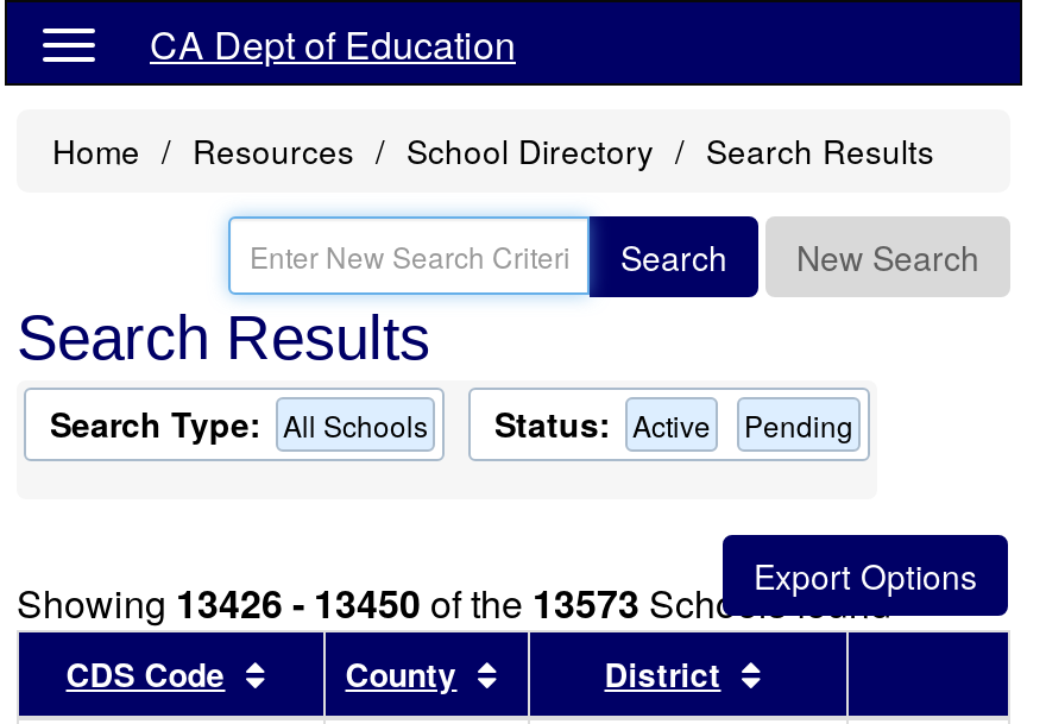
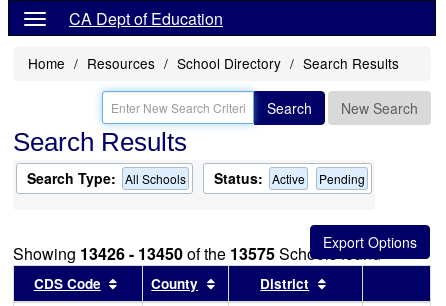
[17,575,891,630] Showing 13426 - 13450 of the 13573 Schools found -> [13,242,381,265] Showing 13426 - 13450 of the 13575 Schools found

